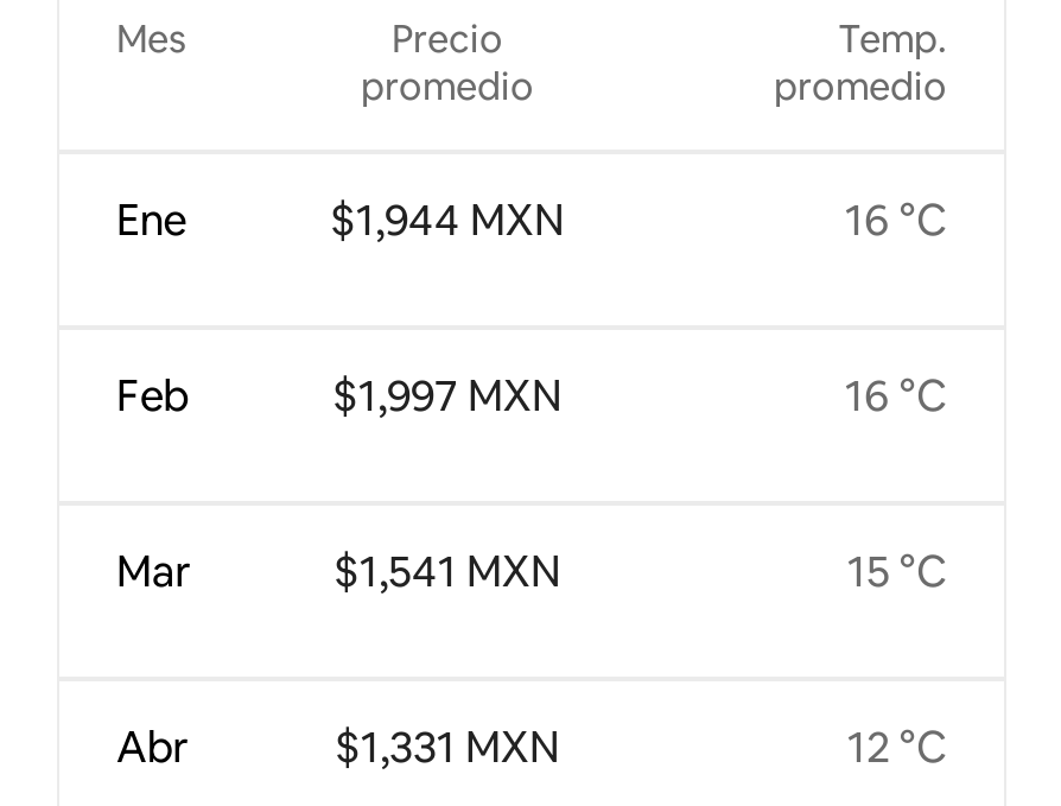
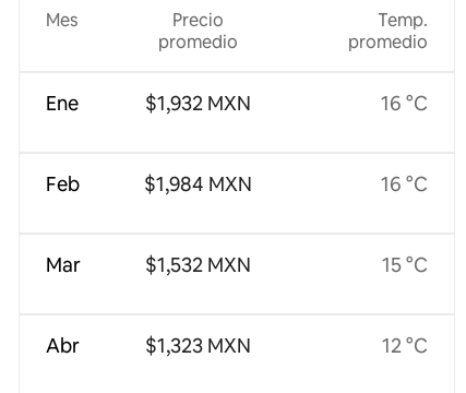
[330,193,565,248] $1,944 MXN -> [145,91,251,116] $1,932 MXN
[332,369,563,424] $1,997 MXN -> [144,172,252,197] $1,984 MXN
[333,545,561,599] $1,541 MXN -> [145,253,251,278] $1,532 MXN
[335,720,560,775] $1,331 MXN -> [145,333,251,359] $1,323 MXN

